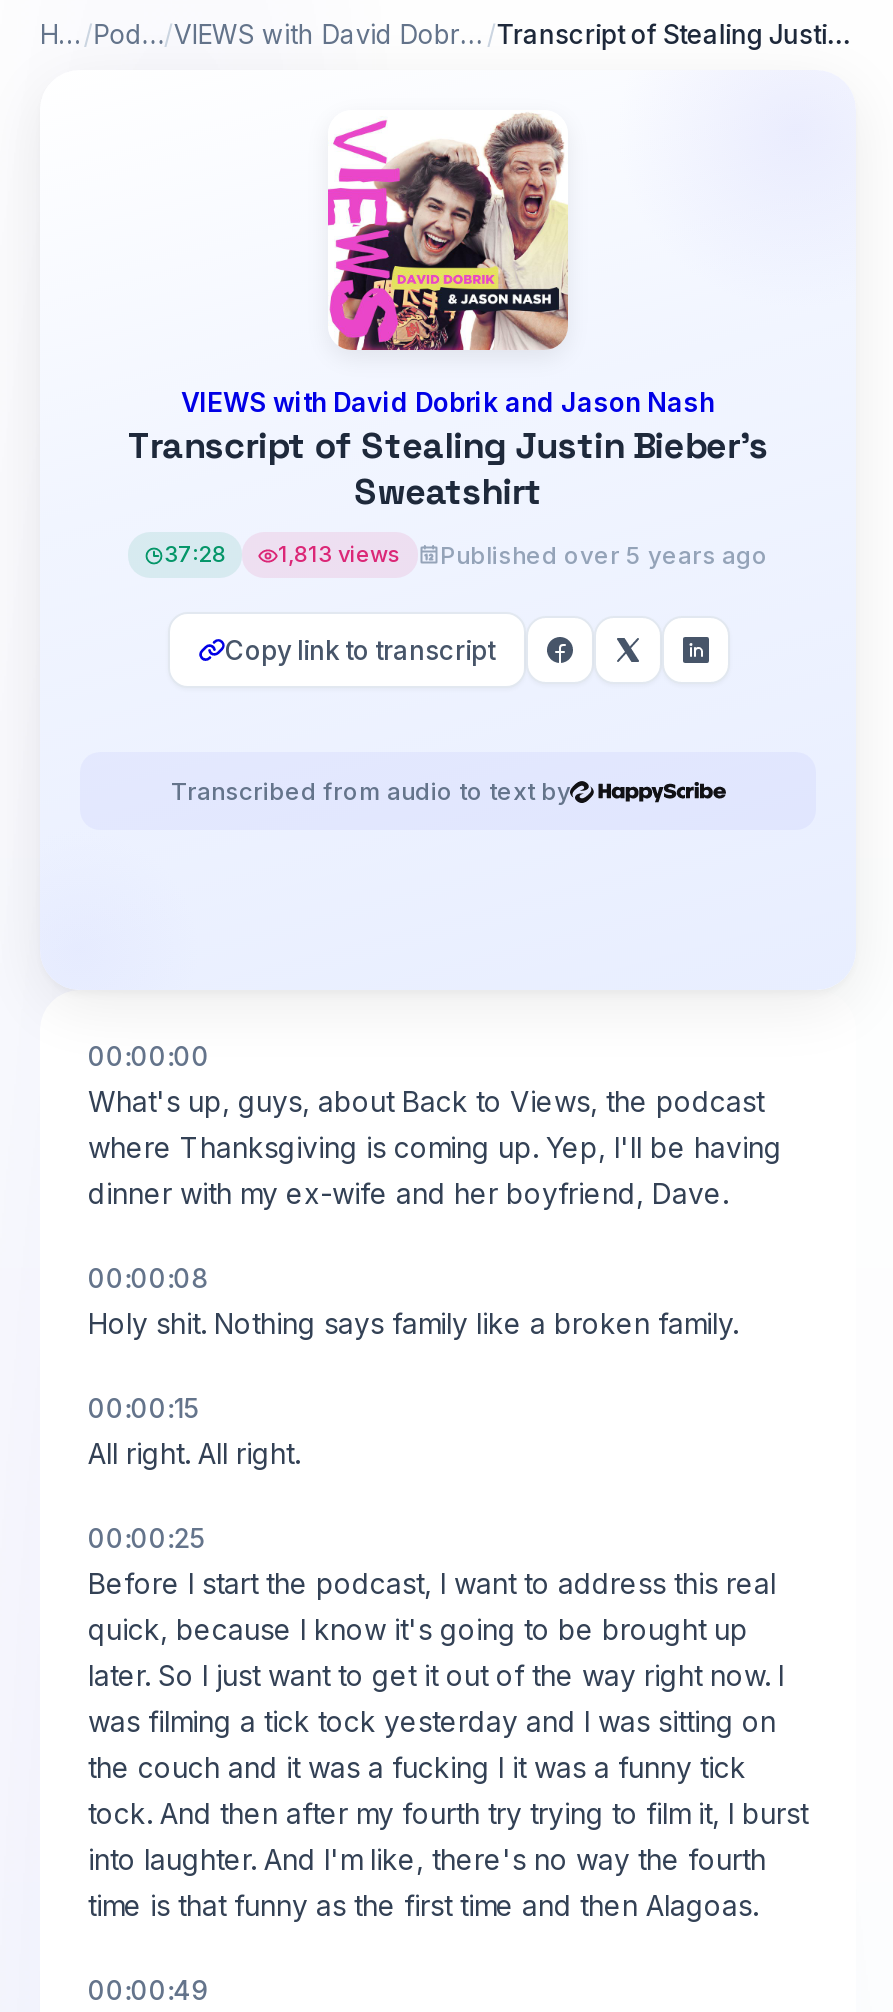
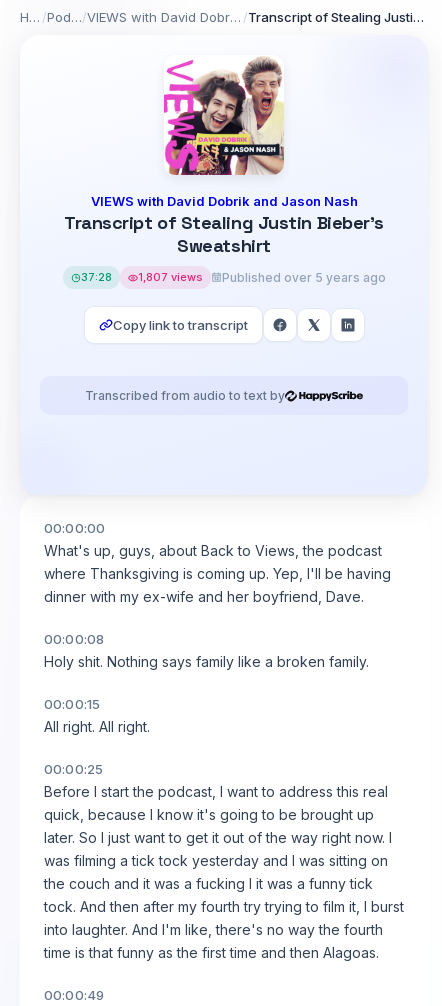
[164,540,768,570] 37:28 1,813 views Published over 5 years ago -> [80,270,385,285] 37:28 1,807 views Published over 5 years ago

